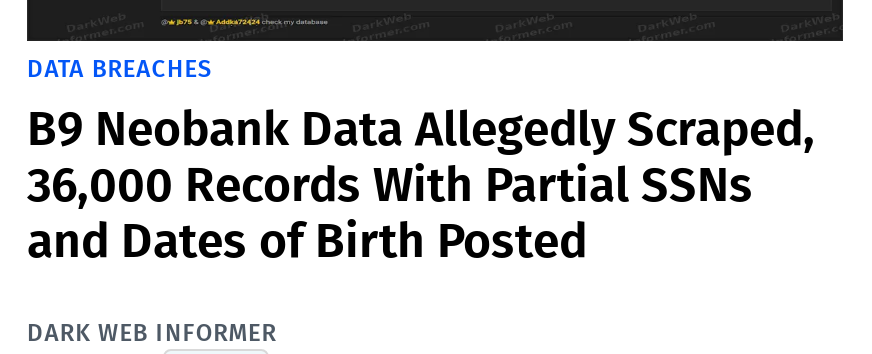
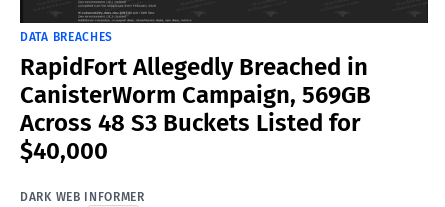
[27,102,815,270] B9 Neobank Data Allegedly Scraped, | 36,000 Records With Partial SSNs | and Dates of Birth Posted -> [20,53,371,165] RapidFort Allegedly Breached in | CanisterWorm Campaign, 569GB | Across 48 S3 Buckets Listed for | $40,000

